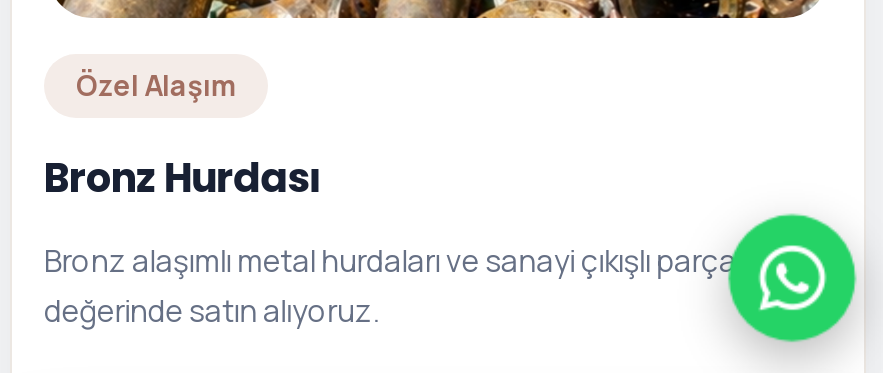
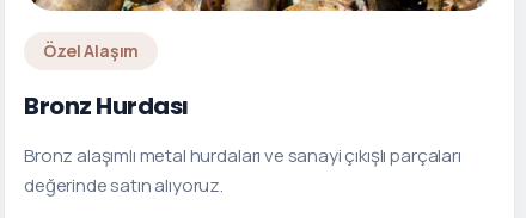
[724,212,860,360] [image] -> none

